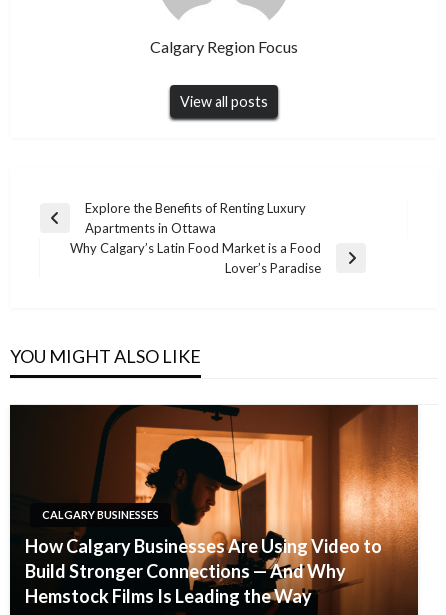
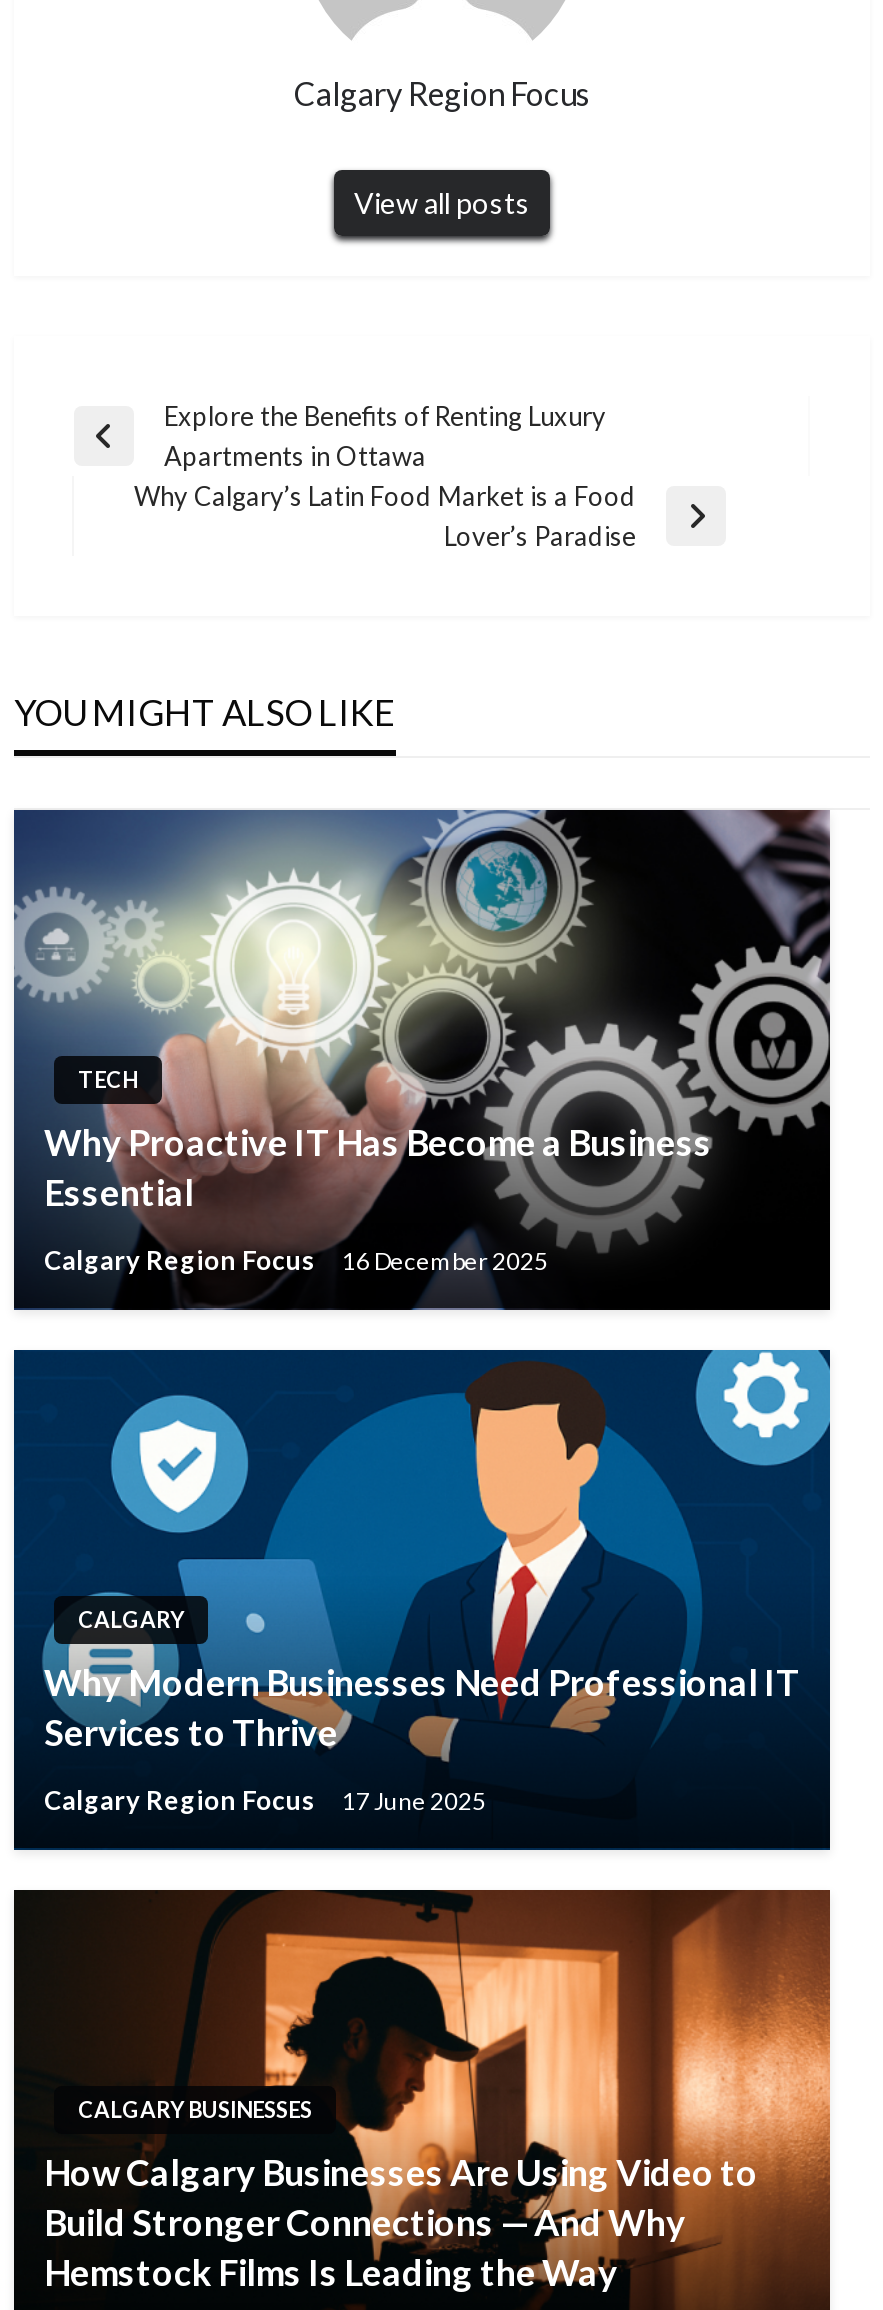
none -> [12,808,832,1322] [image] | TECH | Why Proactive IT Has Become a Business | Essential | Calgary Region Focus | 16 December 2025
none -> [12,1348,832,1852] [image] | CALGARY | Why Modern Businesses Need Professional IT | Services to Thrive | Calgary Region Focus | 17 June 2025

